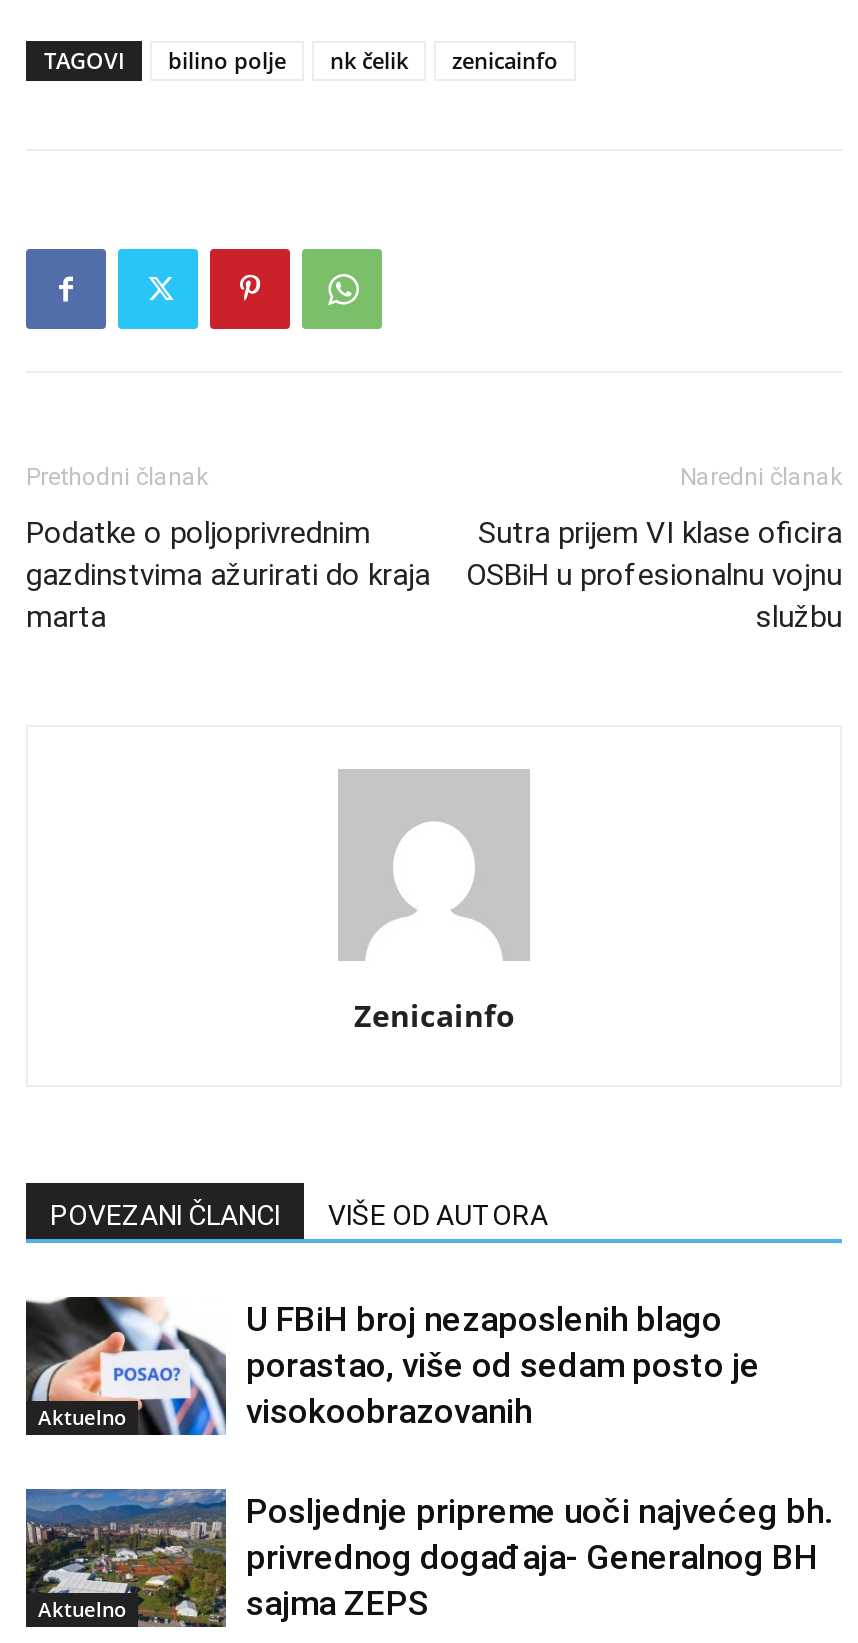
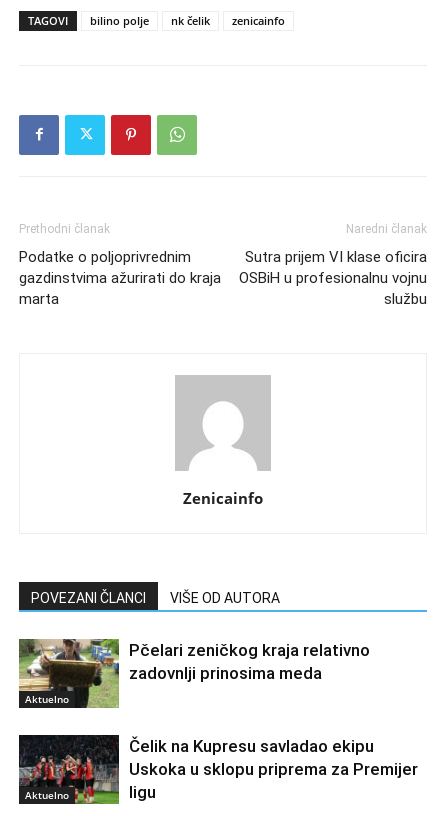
[24,1295,760,1437] [image] | U FBiH broj nezaposlenih blago | porastao, više od sedam posto je | visokoobrazovanih -> [18,638,370,709] [image] | Pčelari zeničkog kraja relativno | zadovnlji prinosima meda
[24,1487,832,1629] [image] | Posljednje pripreme uoči najvećeg bh. | privrednog događaja- Generalnog BH | sajma ZEPS -> [18,734,418,805] [image] | Čelik na Kupresu savladao ekipu | Uskoka u sklopu priprema za Premijer | ligu

